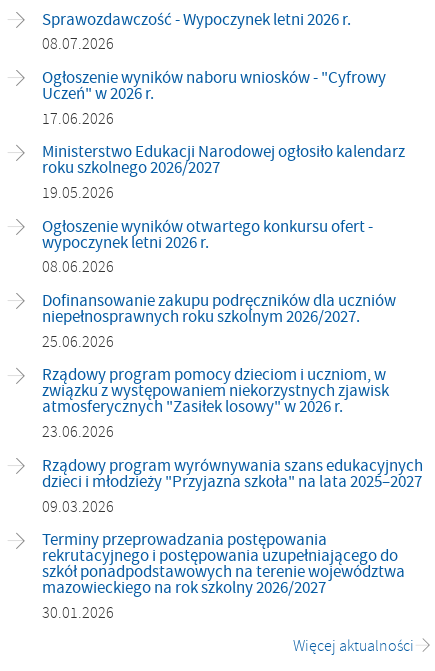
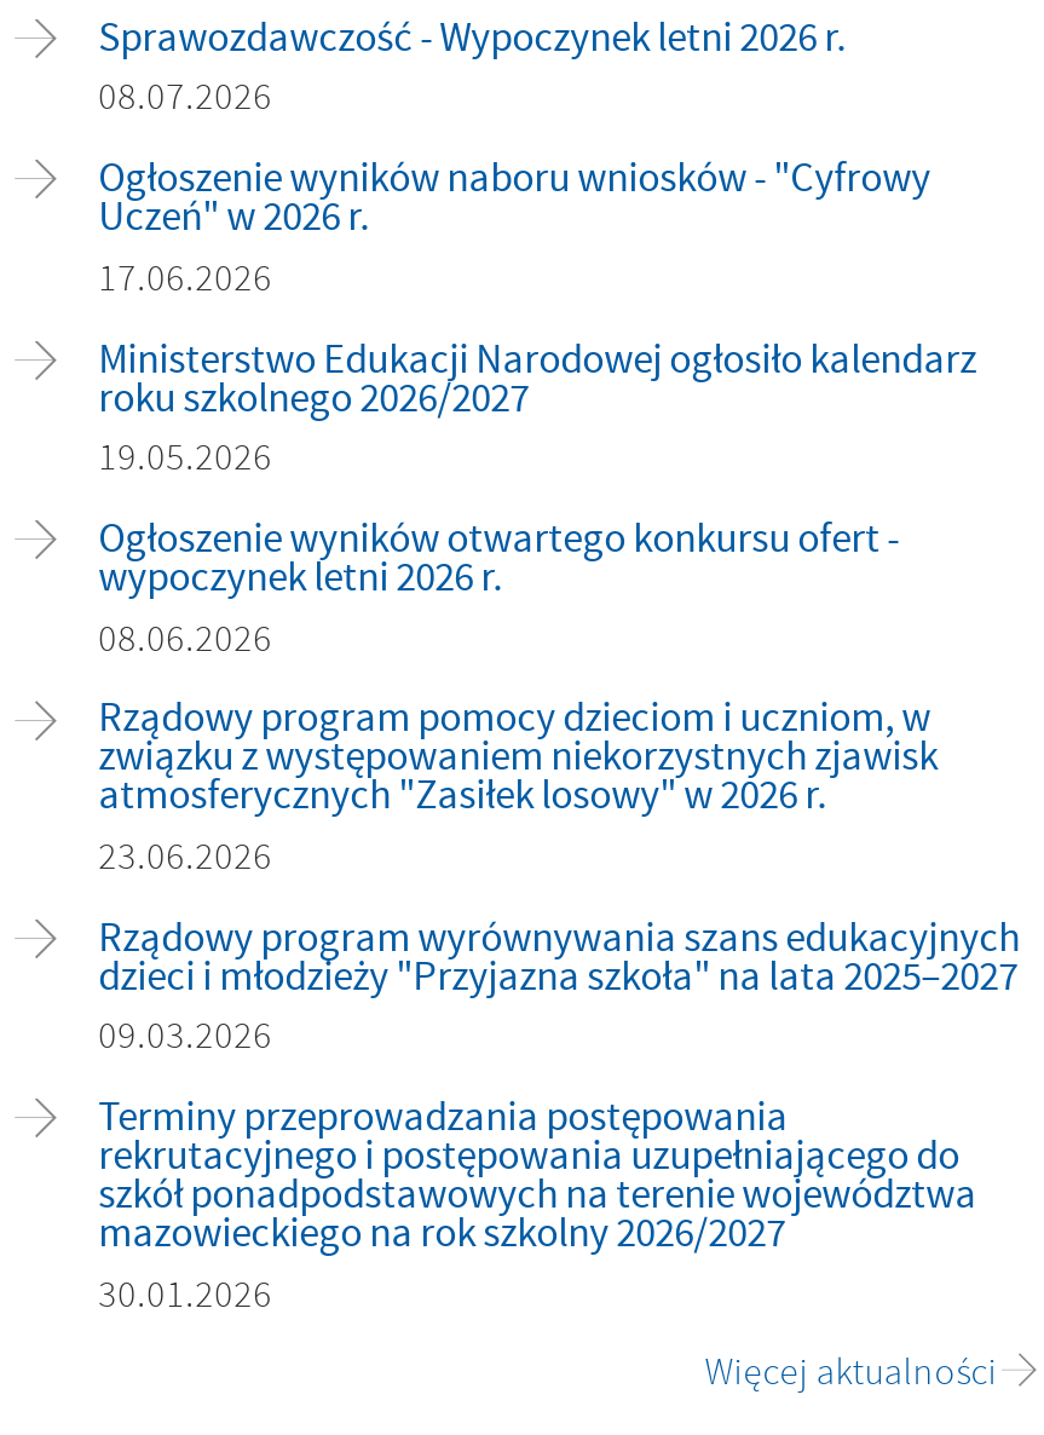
[42,290,396,353] Dofinansowanie zakupu podręczników dla uczniów | niepełnosprawnych roku szkolnym 2026/2027. | 25.06.2026 -> none

